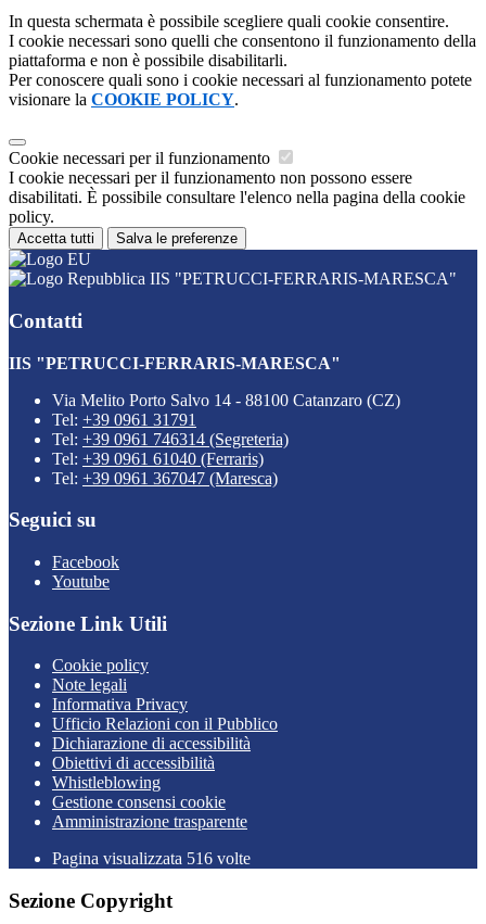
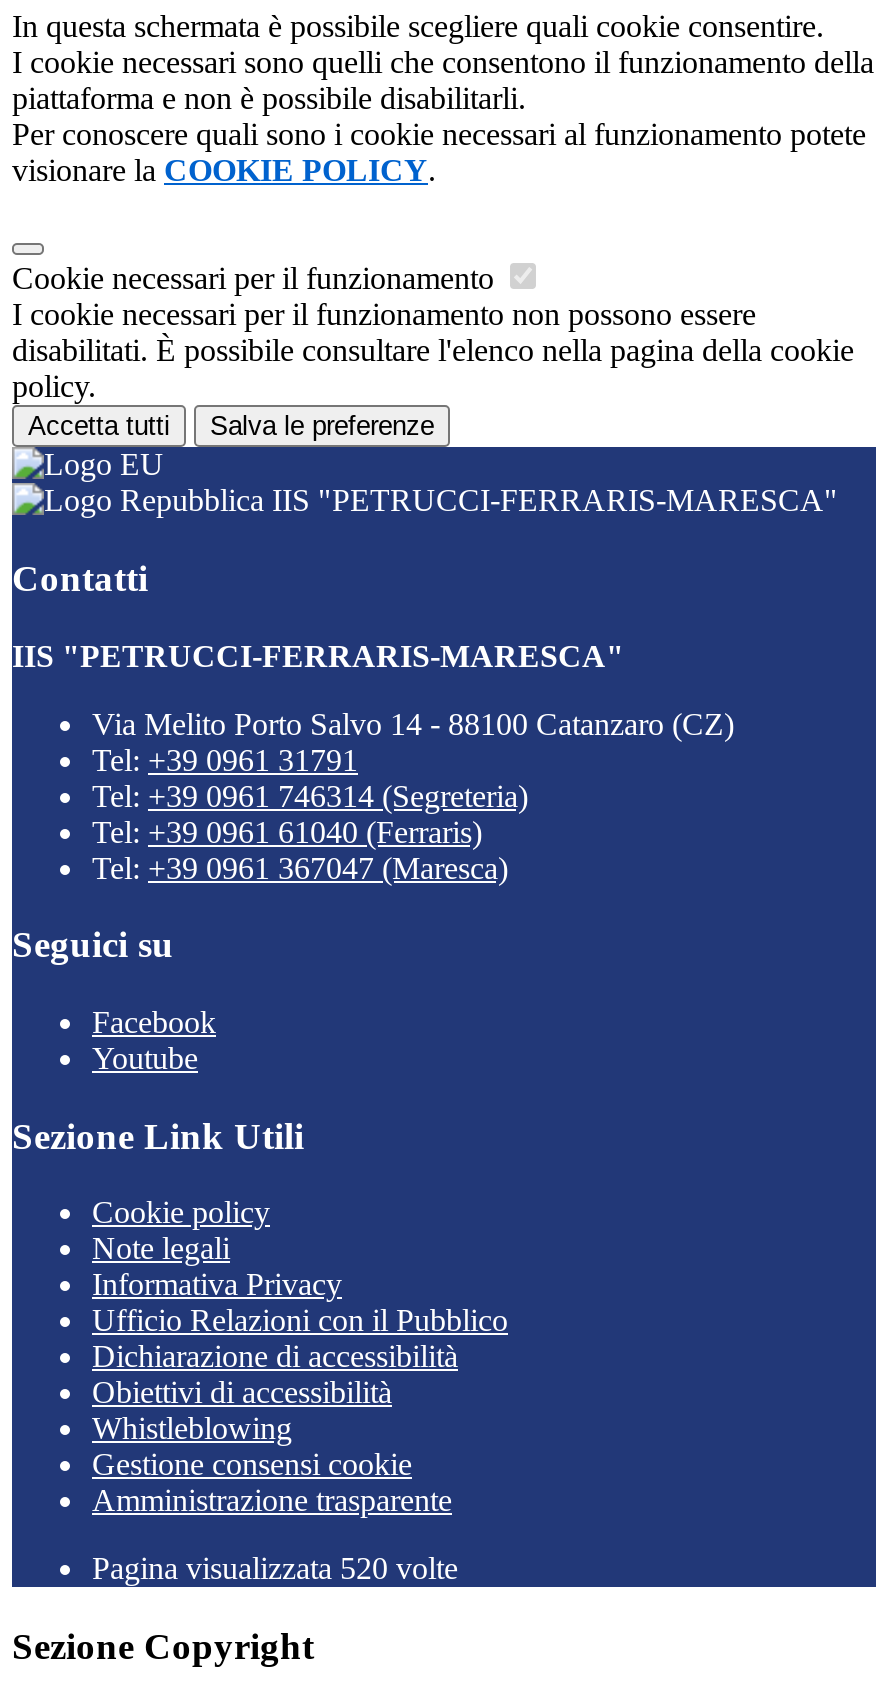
[52,850,251,868] Pagina visualizzata 516 volte -> [92,1552,458,1586] Pagina visualizzata 520 volte

